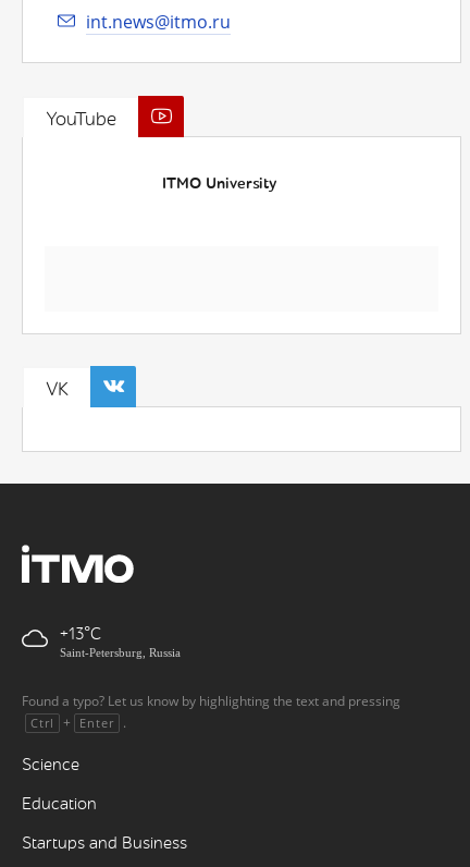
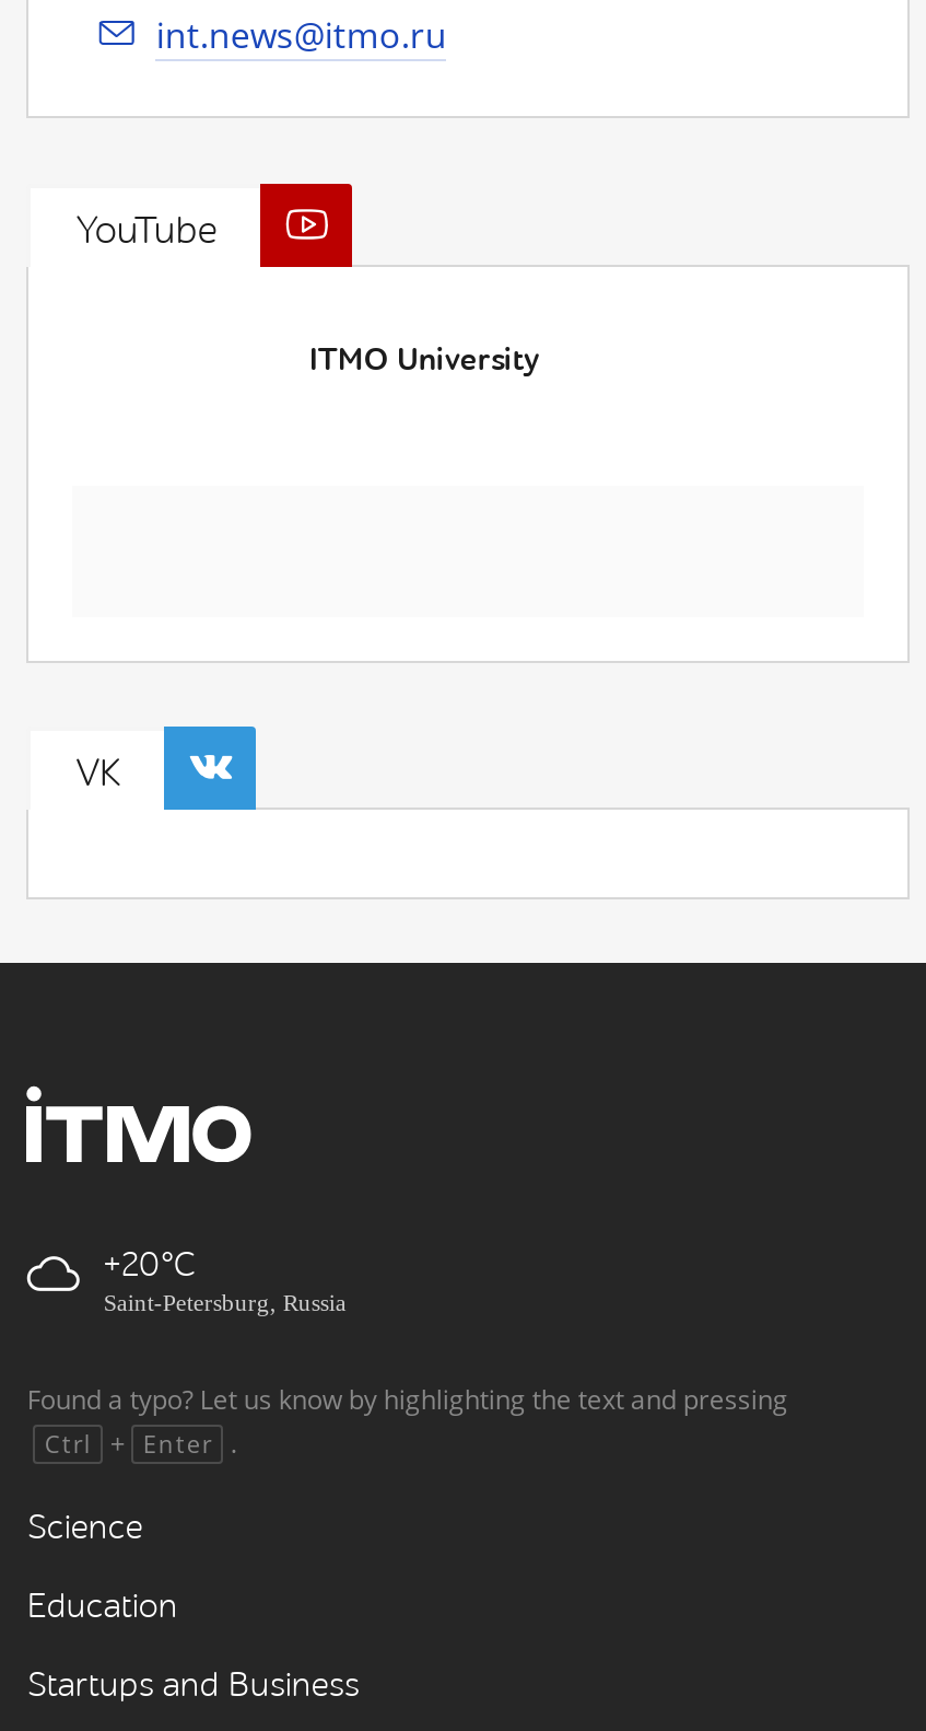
[60,624,84,644] +13 -> [104,1244,160,1286] +20

